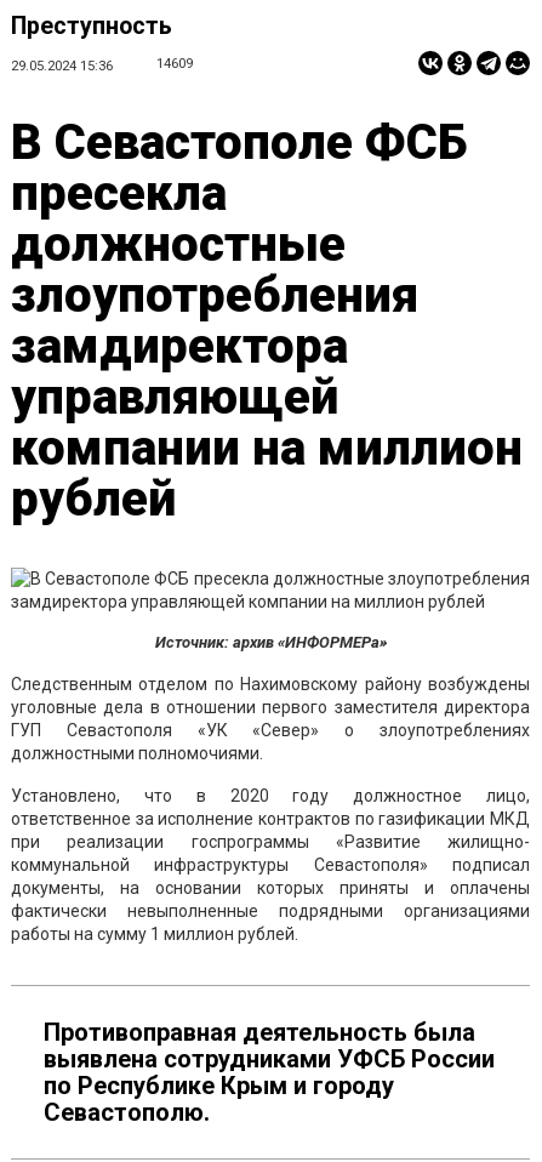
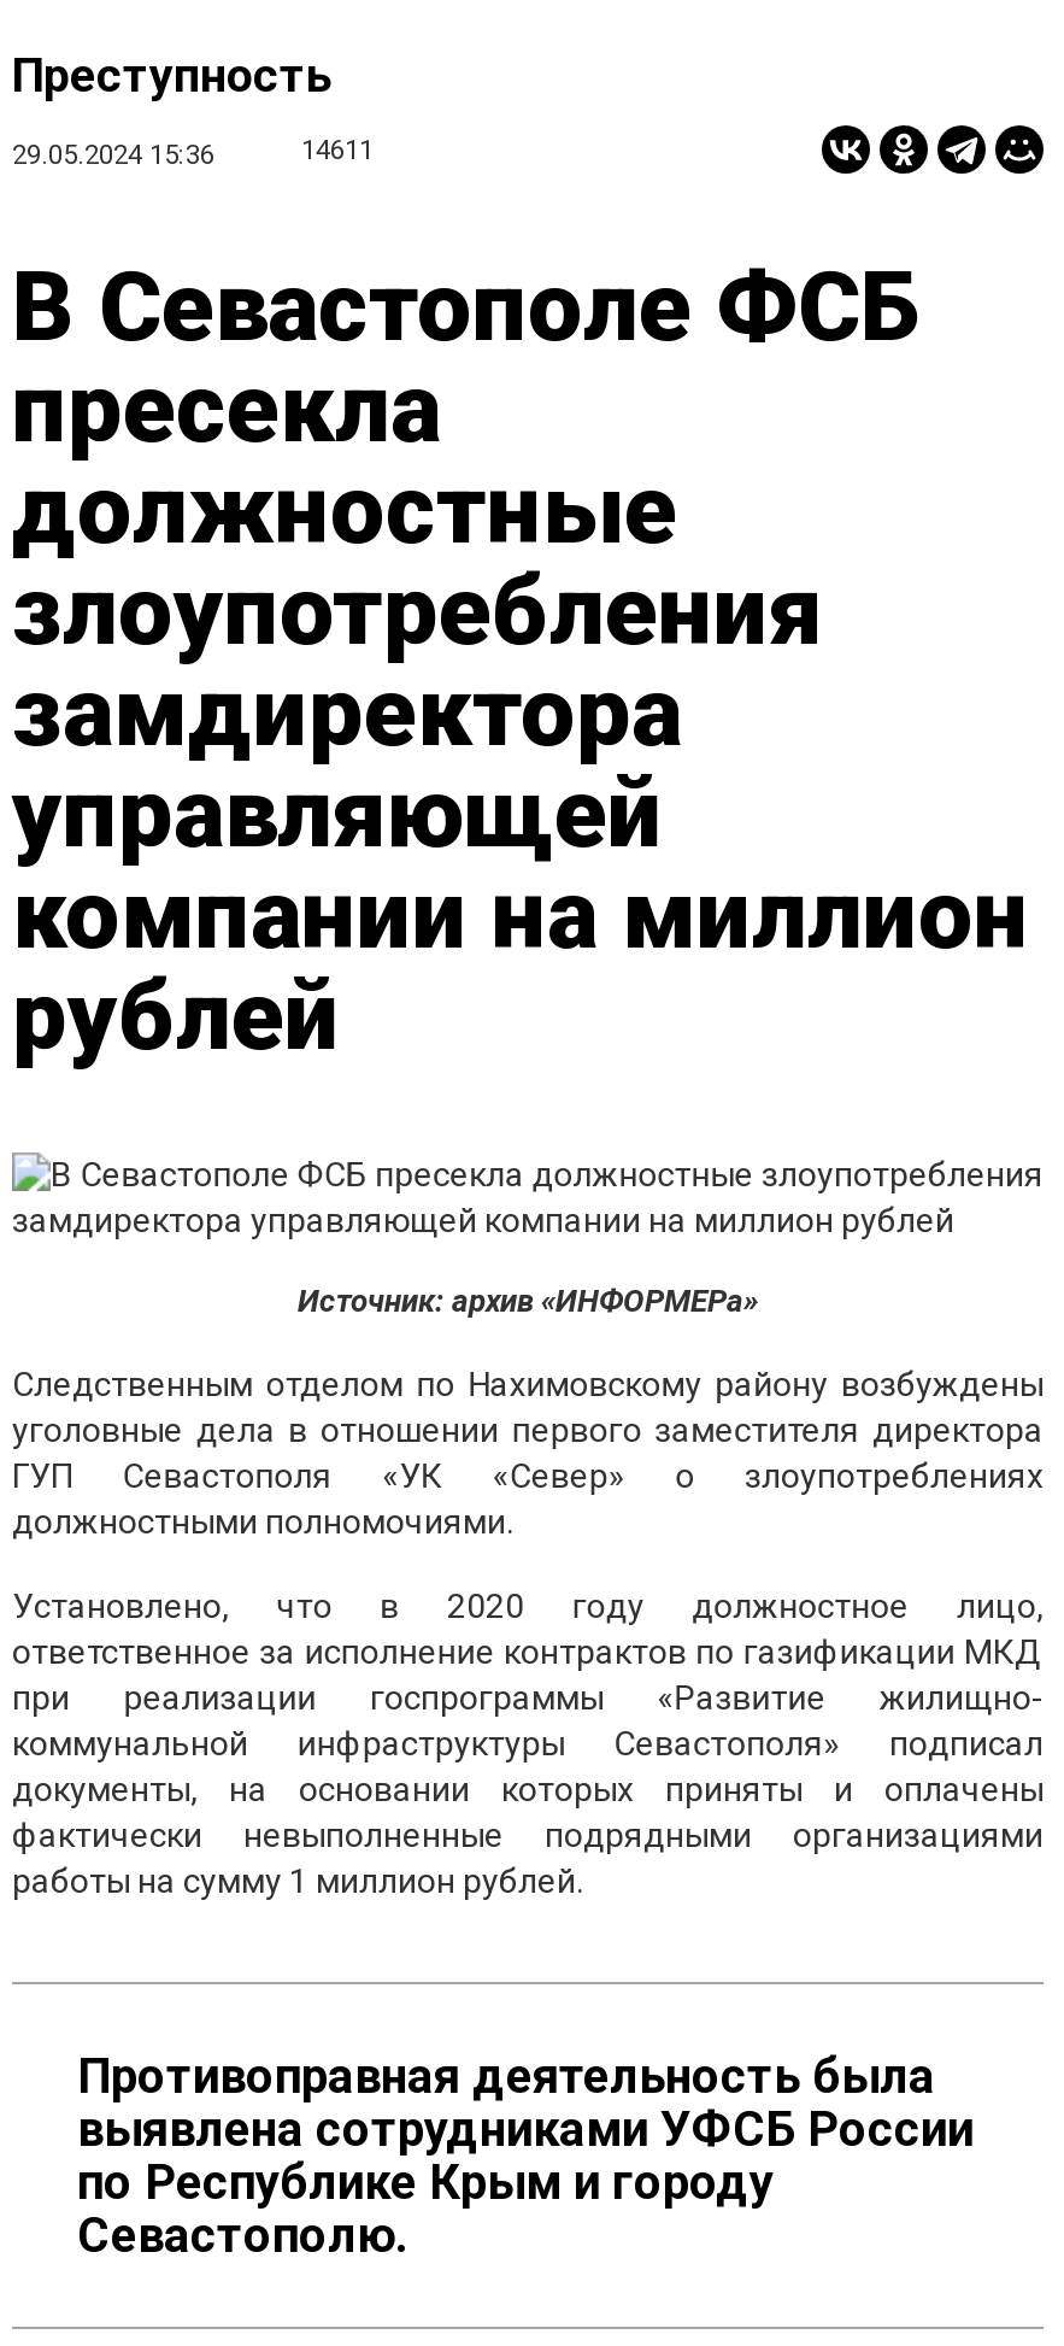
[156,56,193,72] 14609 -> [301,135,374,166] 14611

